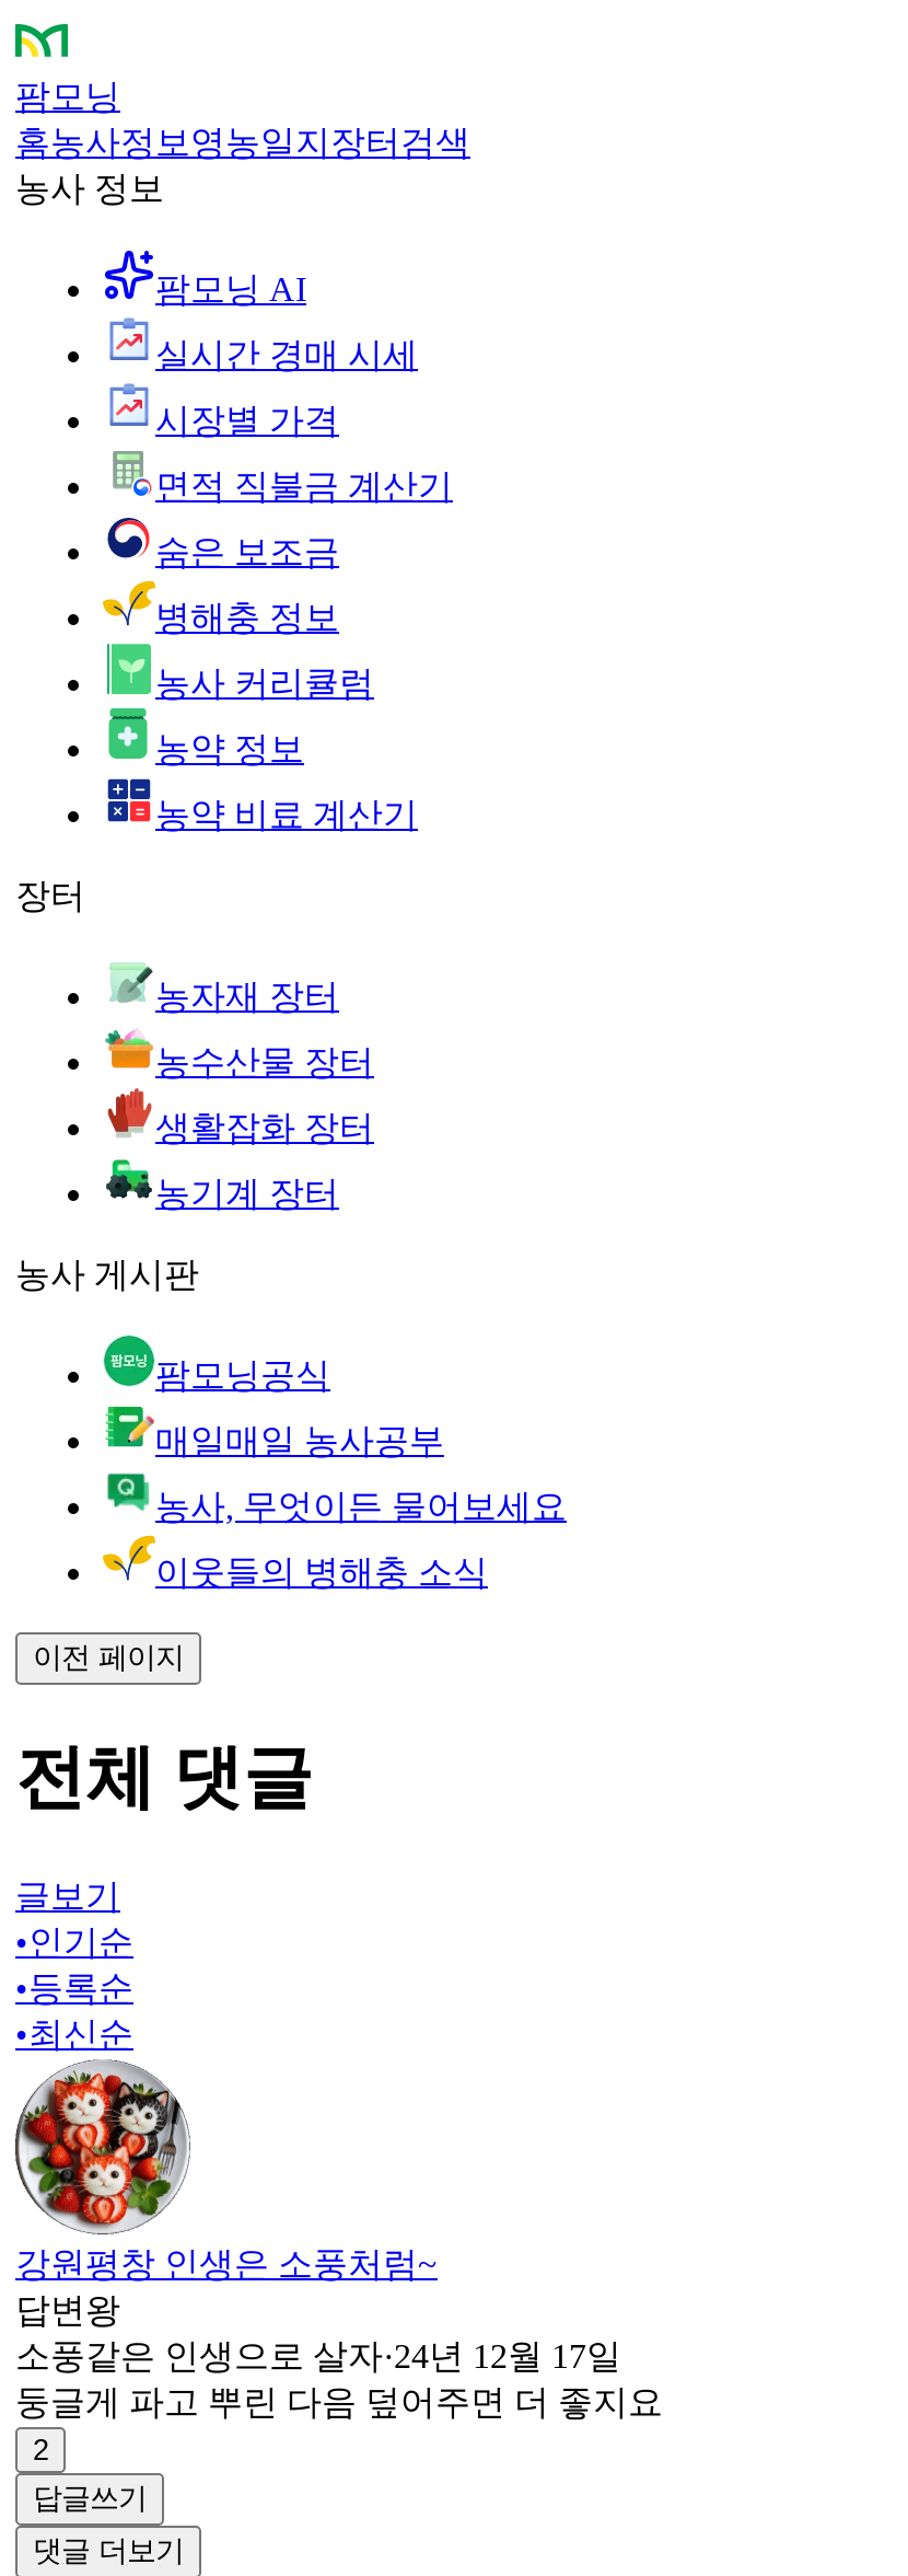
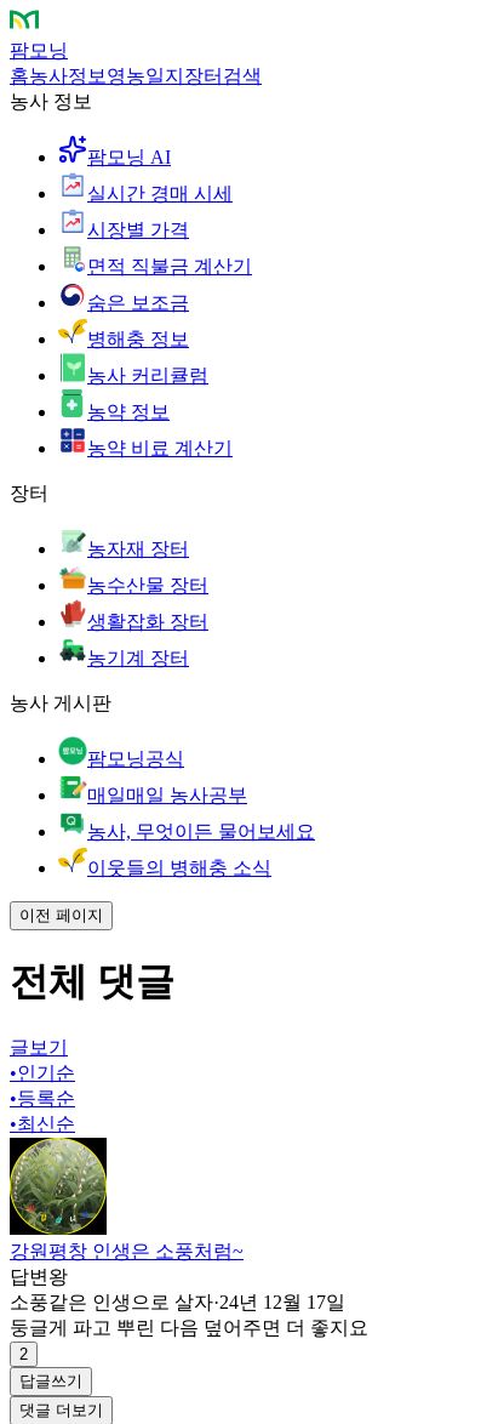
[13,2059,190,2234] [image] -> [8,1137,108,1236] [image]

